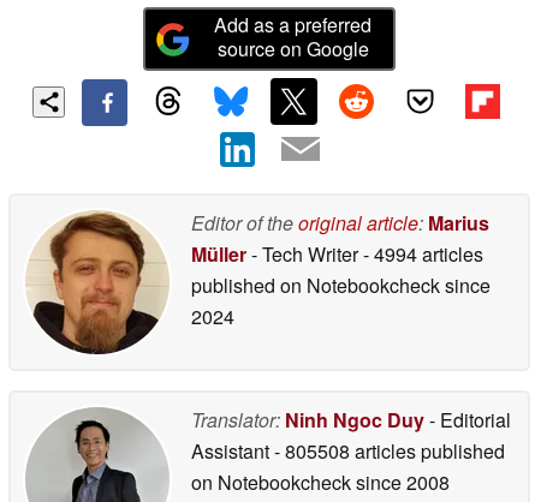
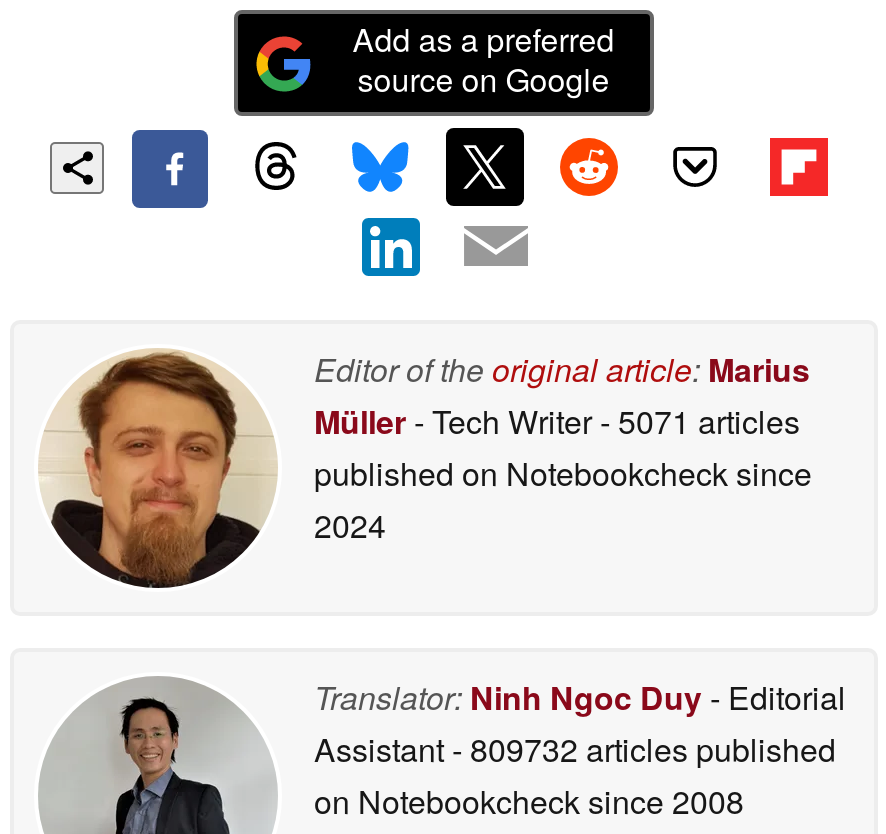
[191,240,483,267] Müller - Tech Writer - 4994 articles -> [314,397,800,443] Müller - Tech Writer - 5071 articles
[191,437,505,464] Assistant - 805508 articles published -> [314,725,836,771] Assistant - 809732 articles published

